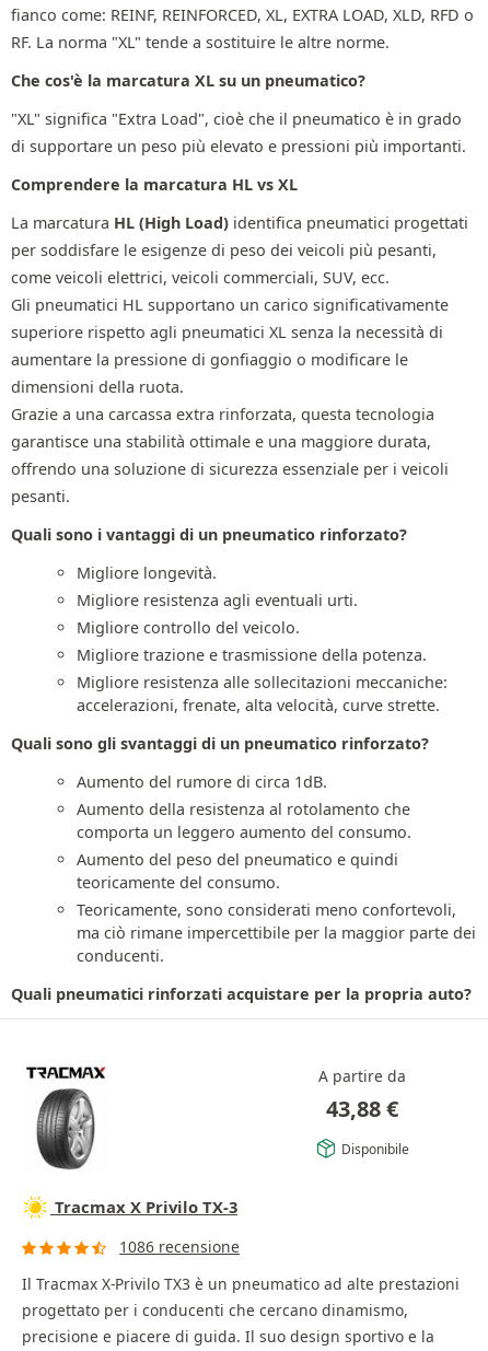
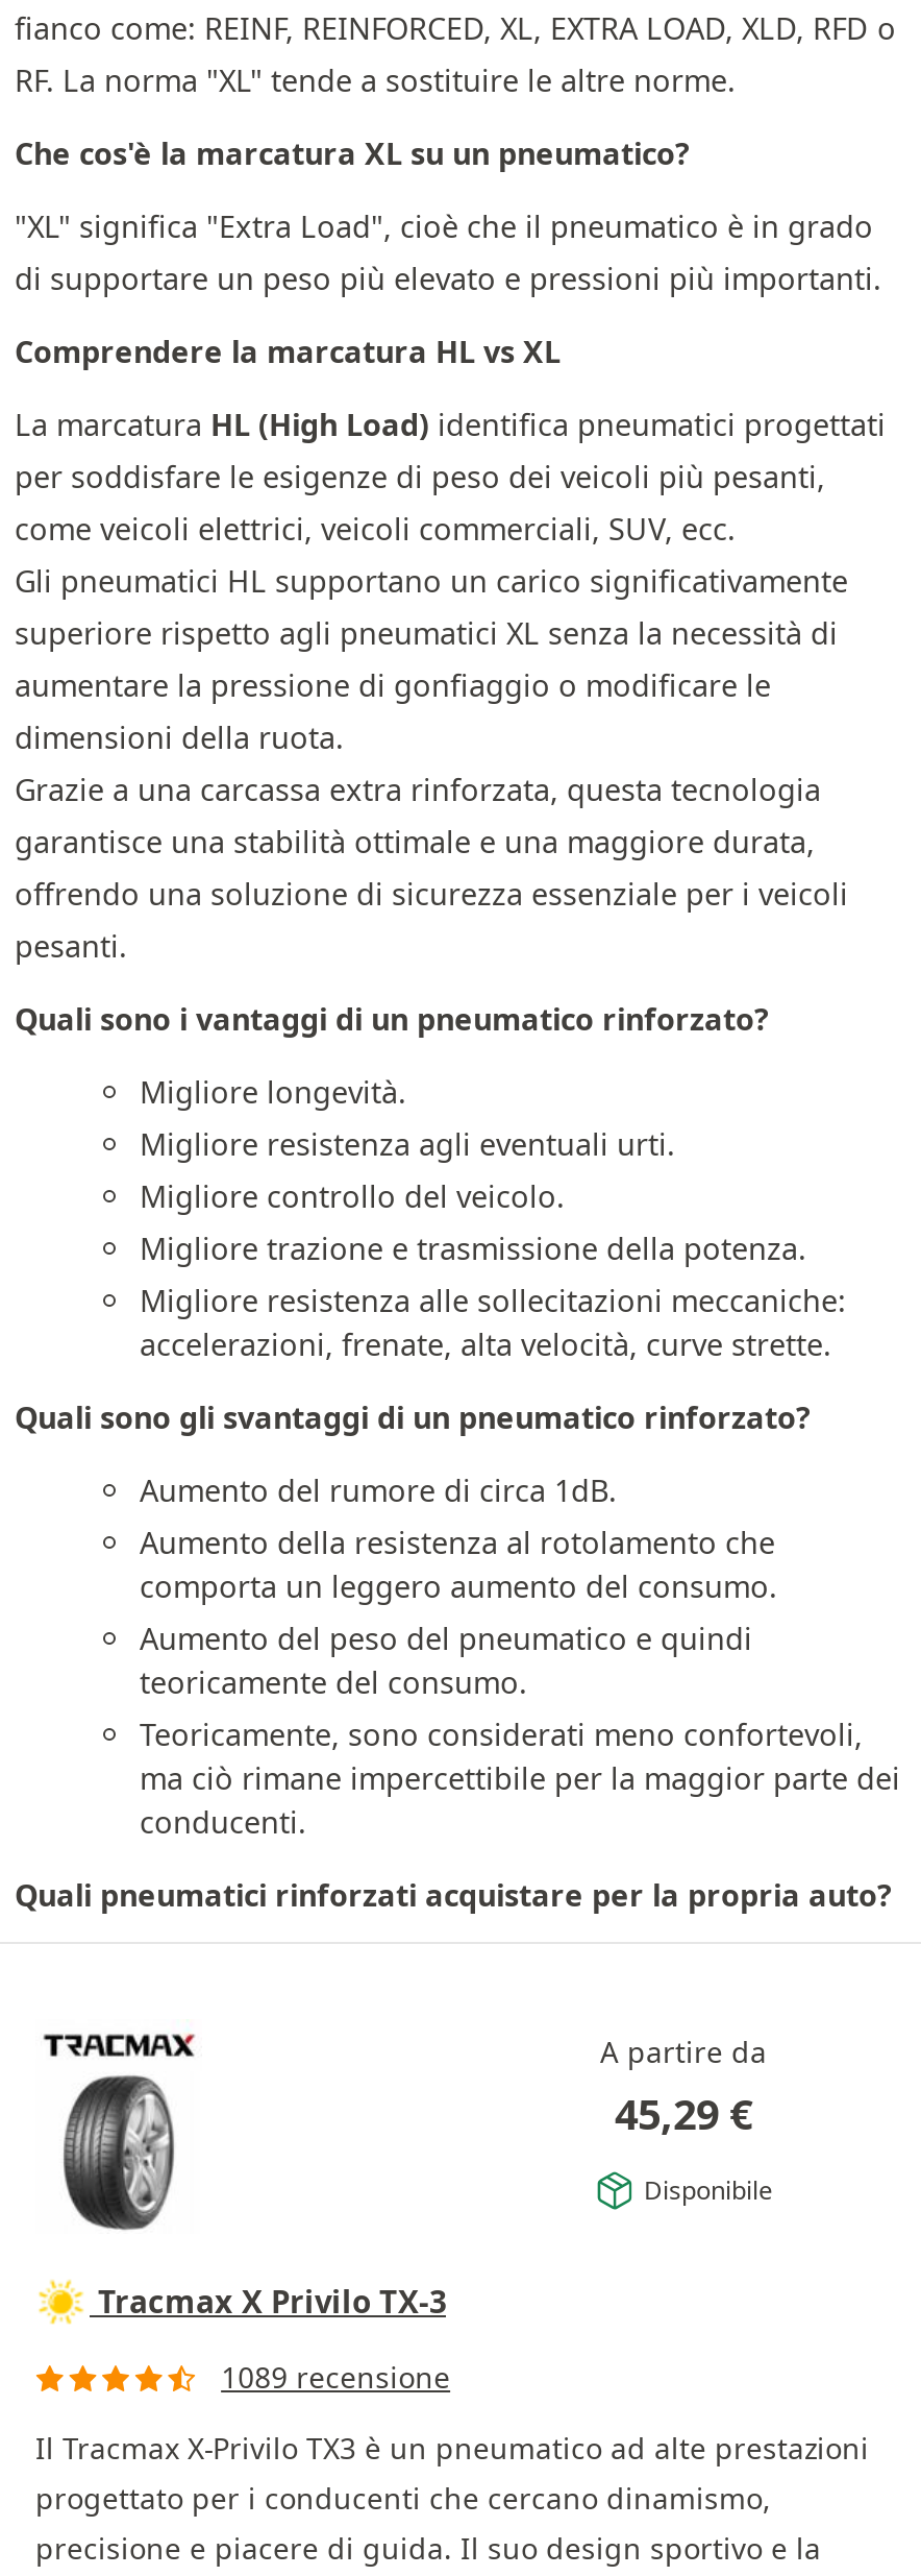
[326,1094,398,1123] 43,88 € -> [615,2086,752,2142] 45,29 €
[119,1236,240,1257] 1086 recensione -> [221,2358,450,2397] 1089 recensione

